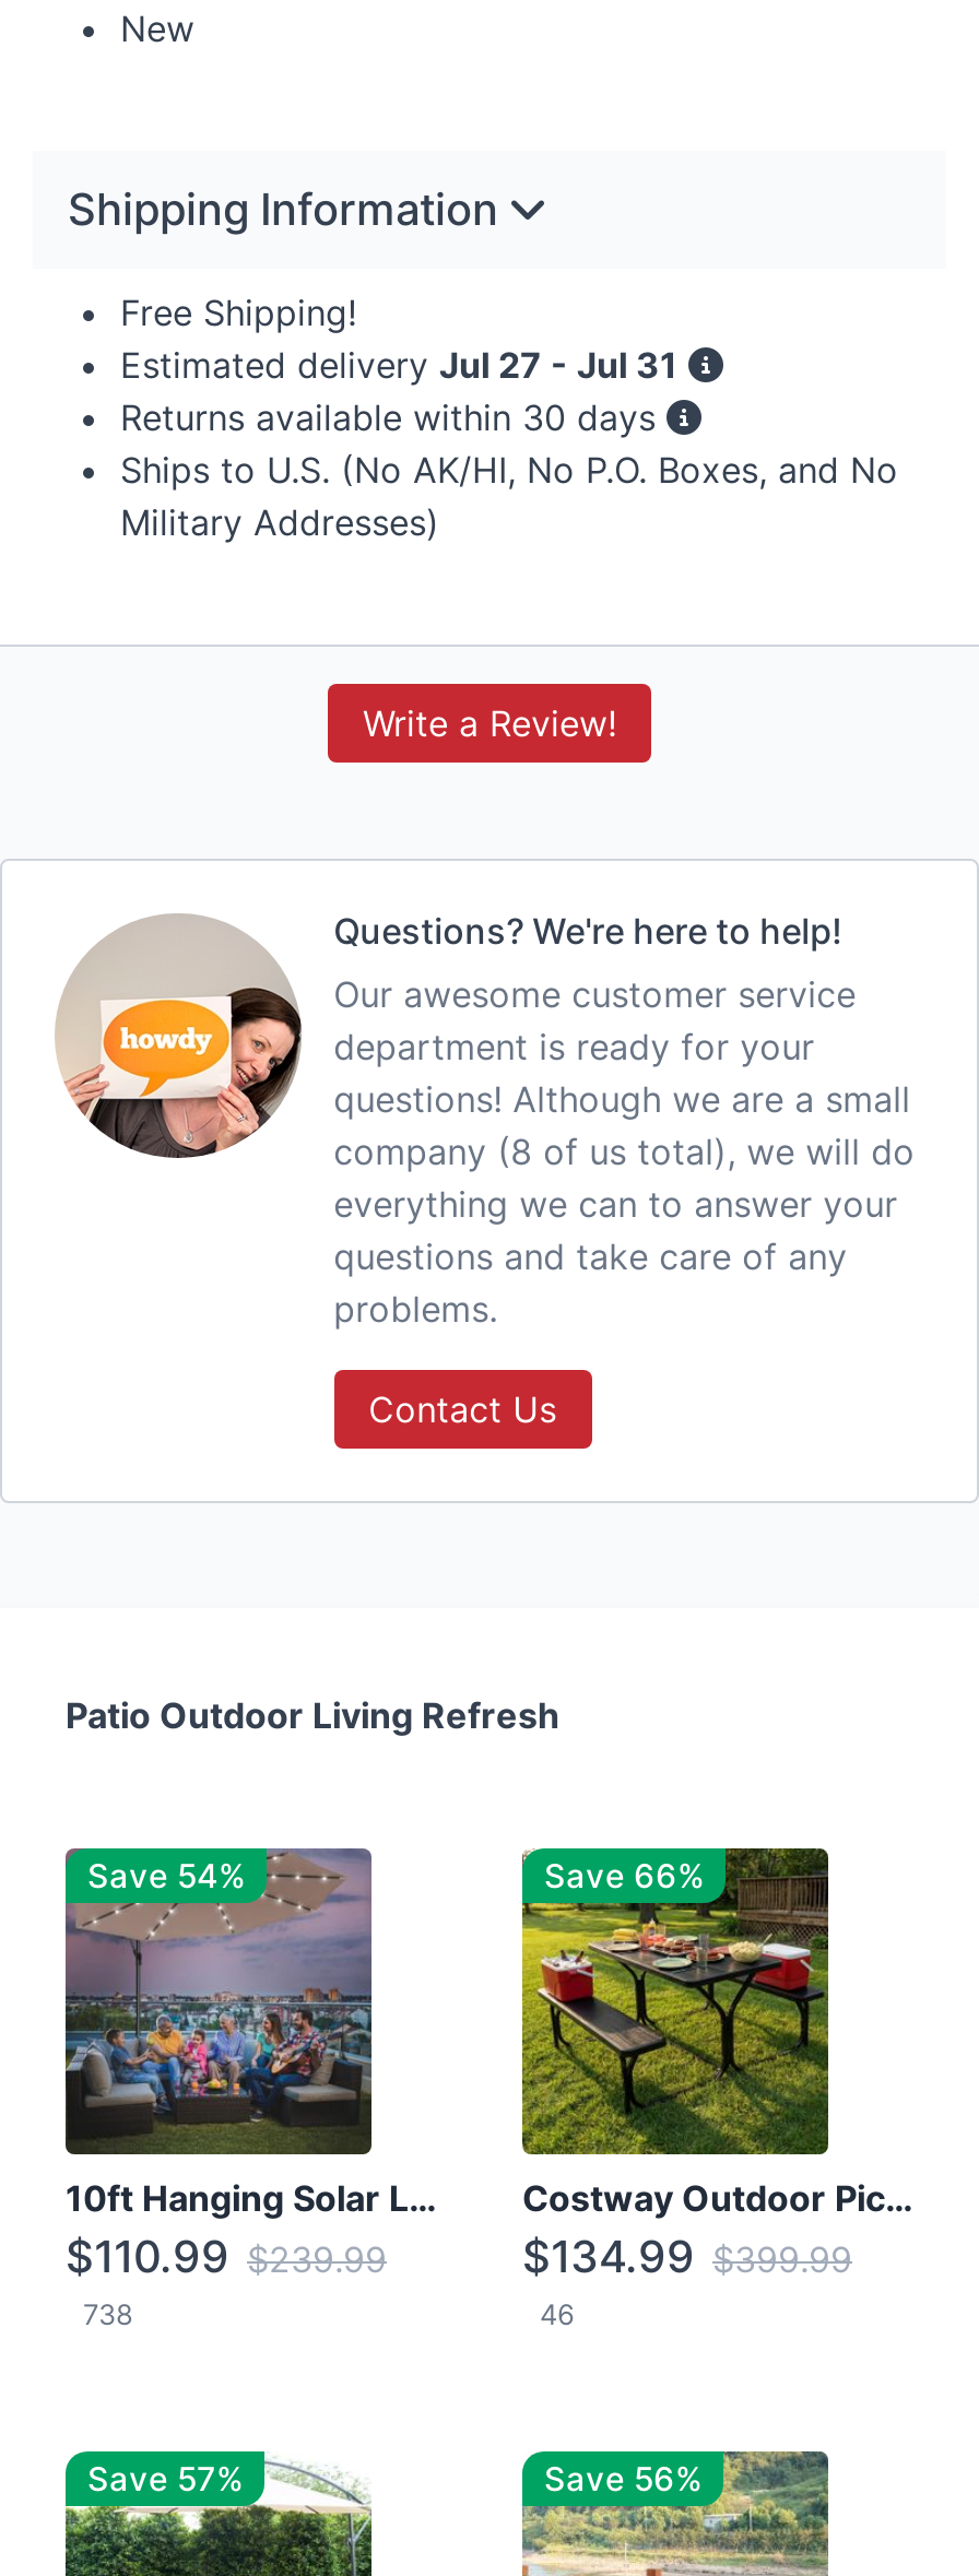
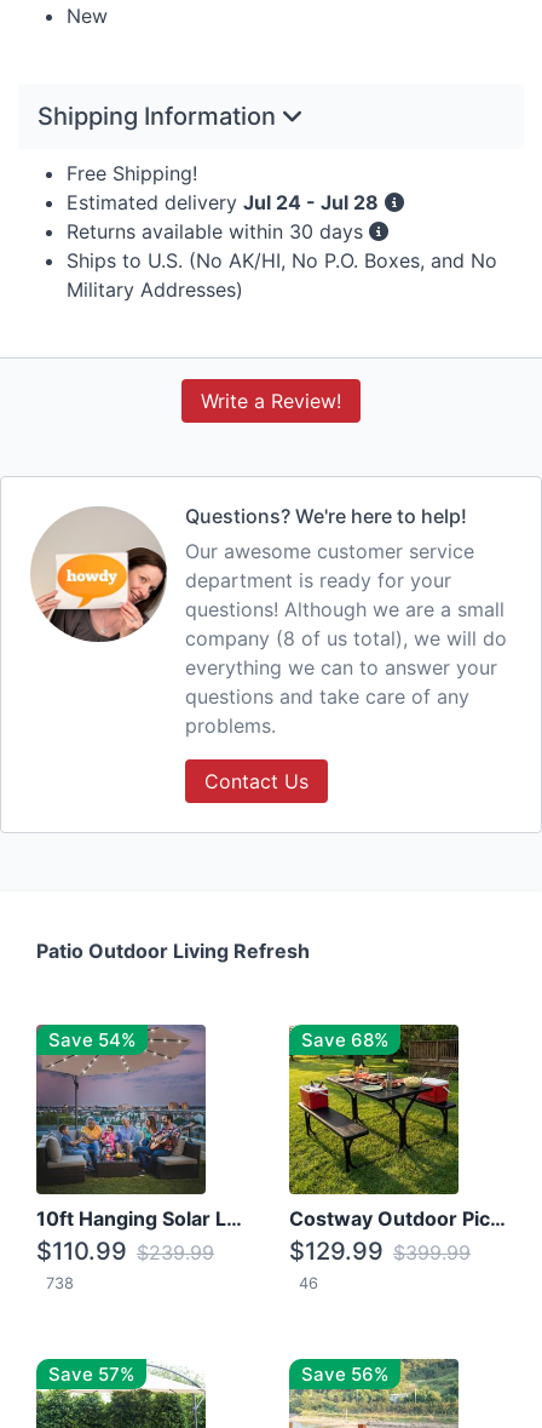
[120,342,677,386] Estimated delivery Jul 27 - Jul 31 -> [67,190,379,214] Estimated delivery Jul 24 - Jul 28
[544,1854,704,1896] Save 66% -> [301,1028,388,1051] Save 68%
[522,2230,852,2283] $134.99 $399.99 -> [289,1236,471,1265] $129.99 $399.99

